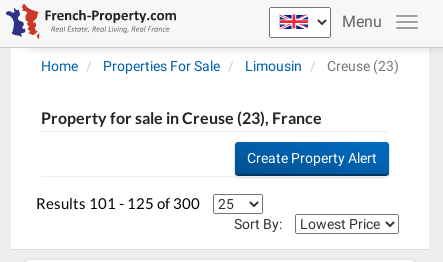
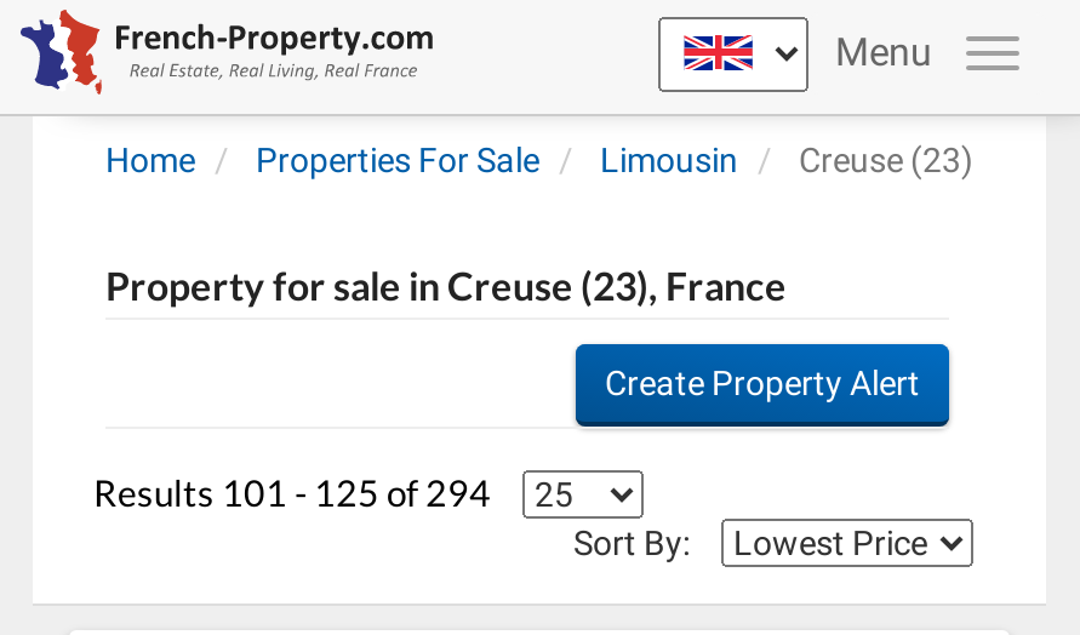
[36,194,200,212] Results 101 - 125 of 300 -> [93,470,491,514] Results 101 - 125 of 294

